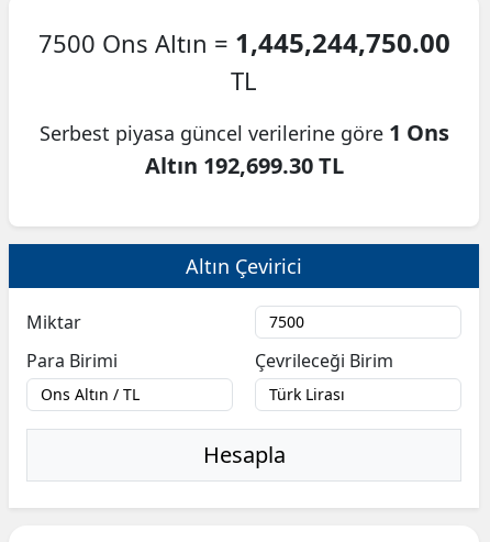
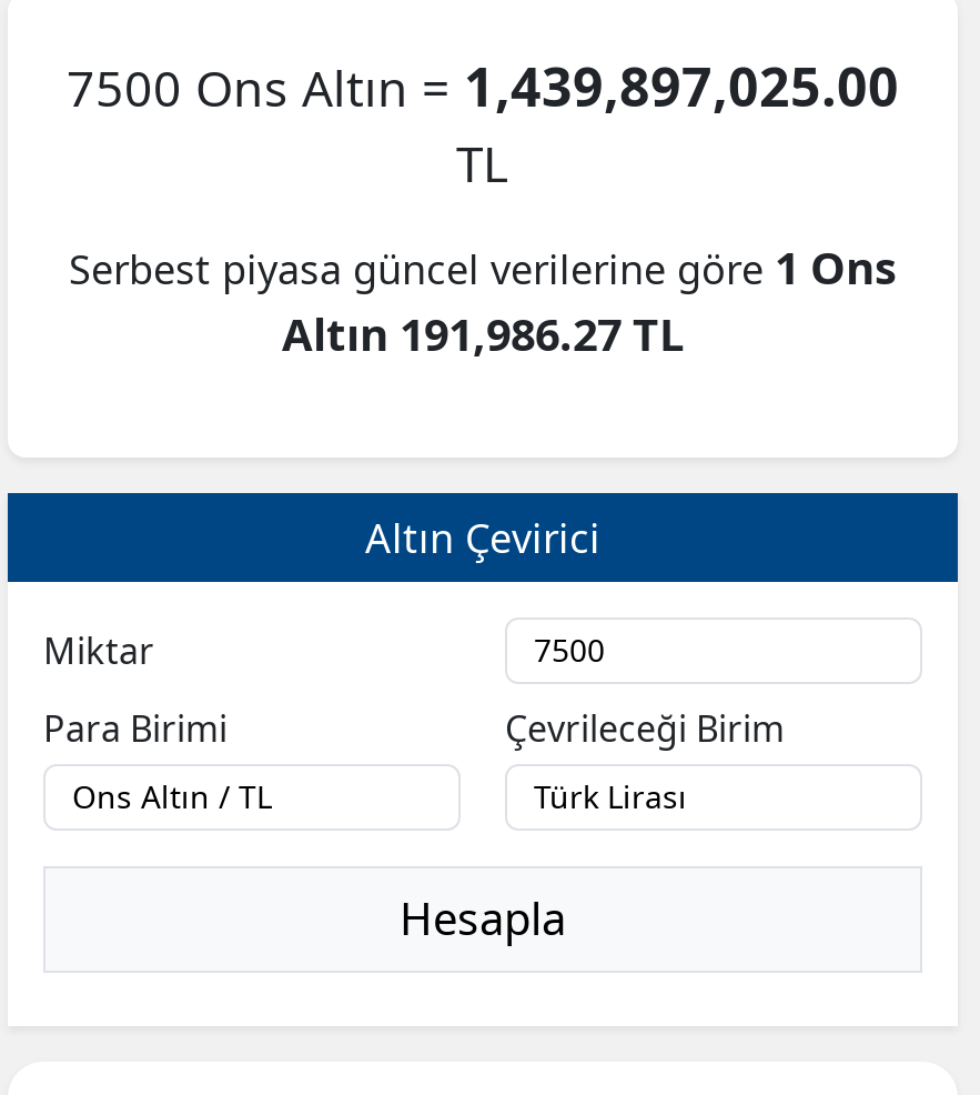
[38,24,450,60] 7500 Ons Altın = 1,445,244,750.00 -> [67,49,899,122] 7500 Ons Altın = 1,439,897,025.00
[144,151,343,180] Altın 192,699.30 TL -> [282,304,684,364] Altın 191,986.27 TL

